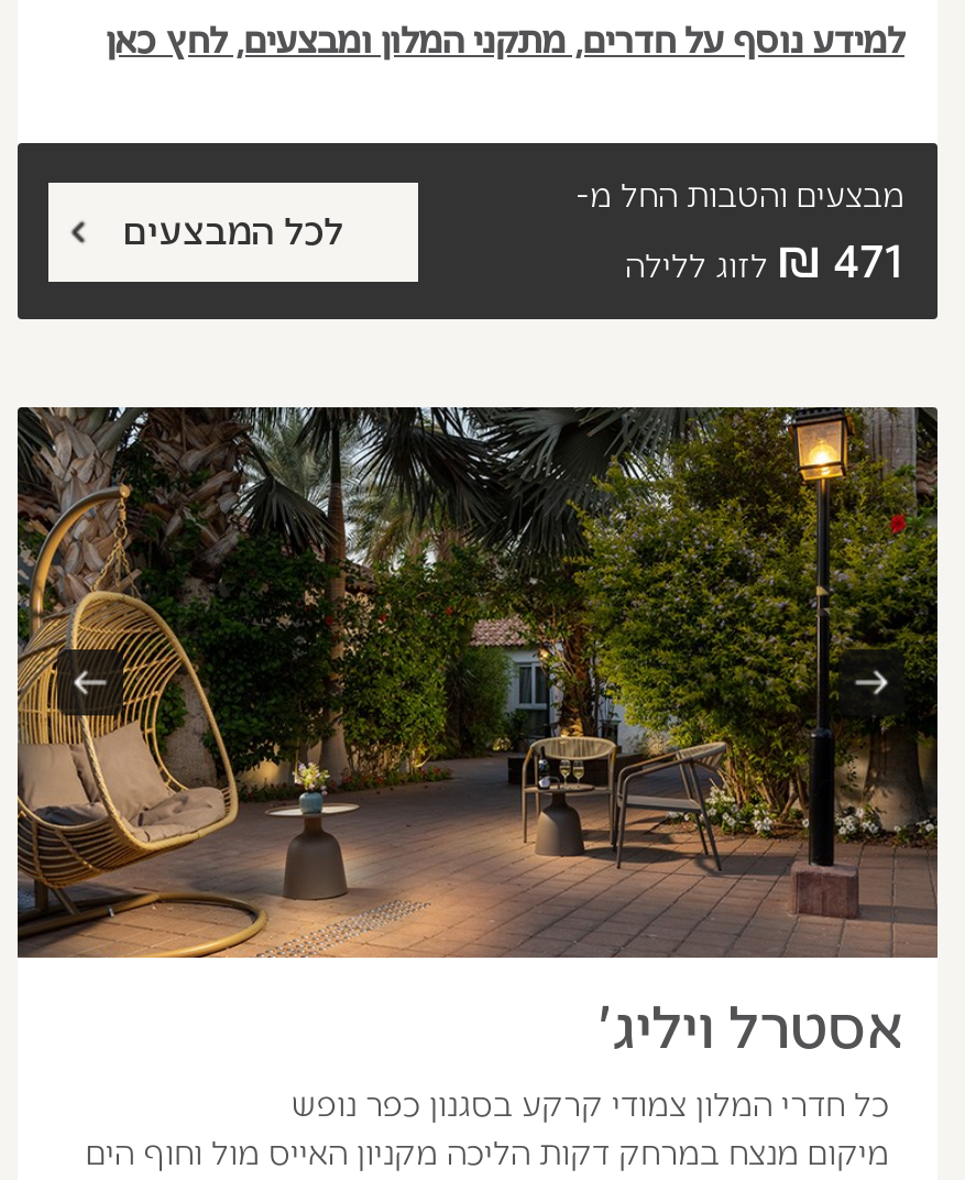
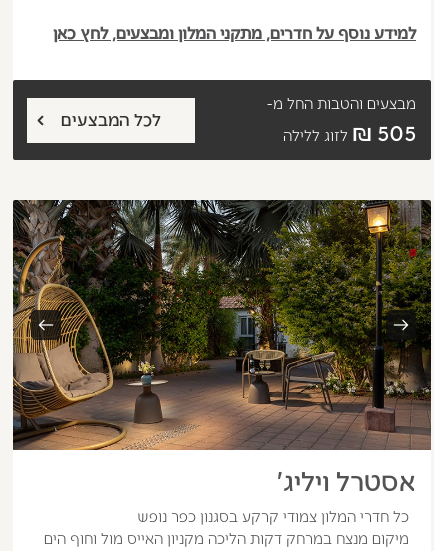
[625,221,904,287] 471 ₪ לזוג ללילה -> [283,115,416,145] 505 ₪ לזוג ללילה

